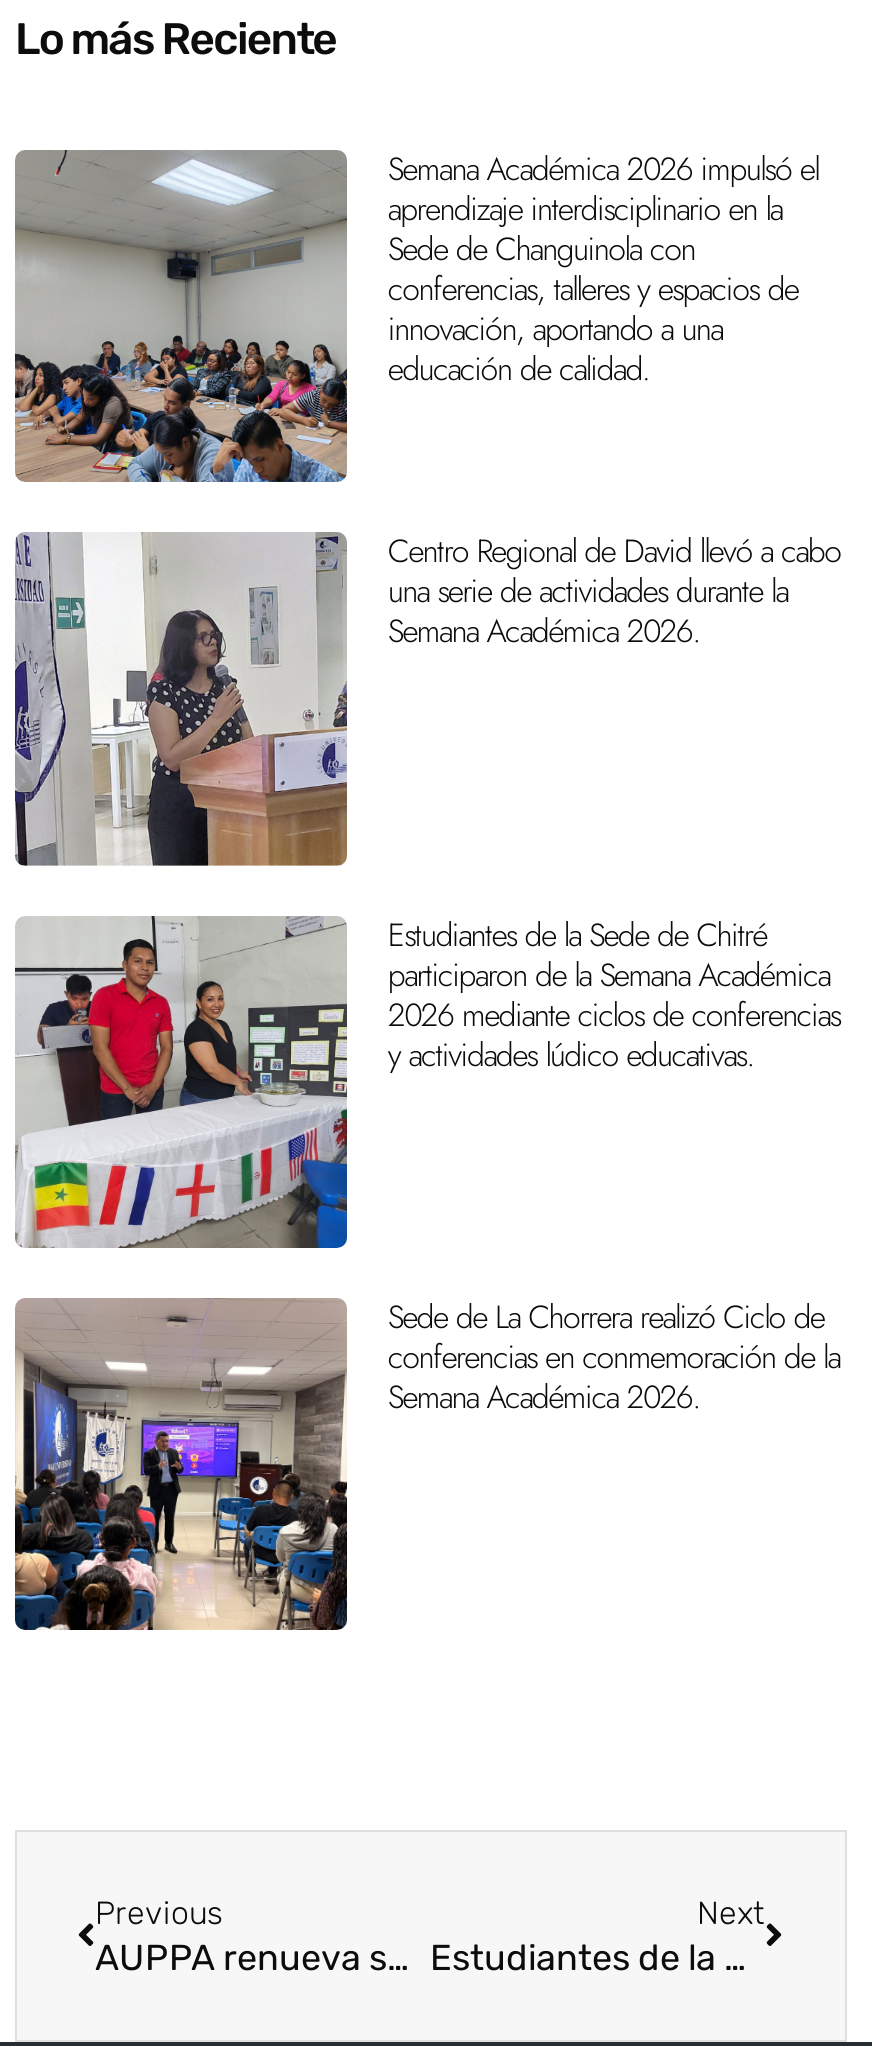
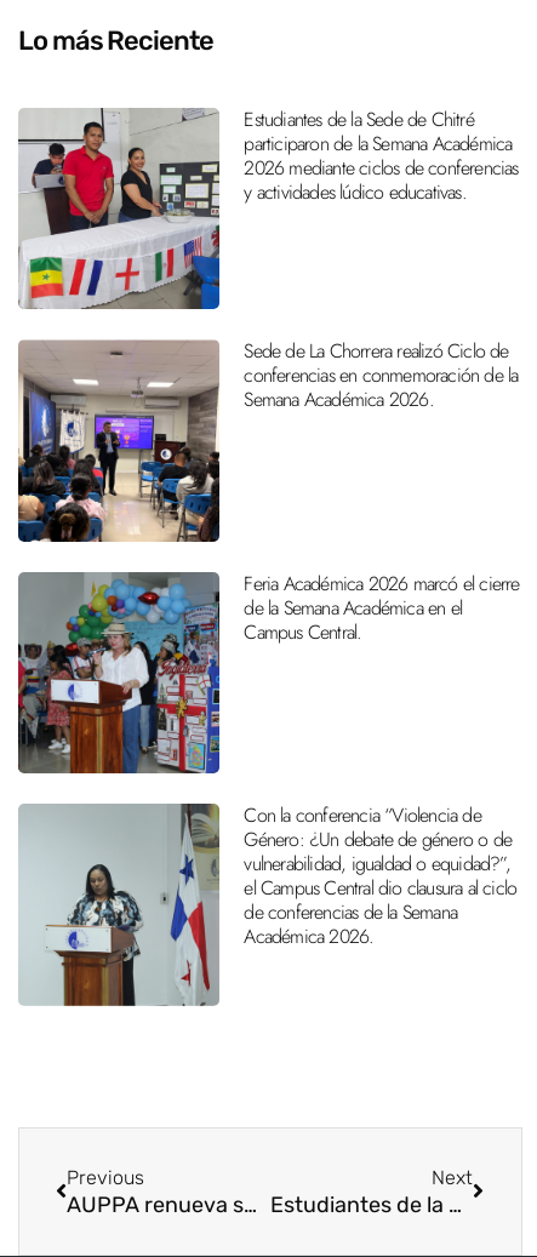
[15,146,819,484] [image] | Semana Académica 2026 impulsó el | aprendizaje interdisciplinario en la | Sede de Changuinola con | conferencias, talleres y espacios de | innovación, aportando a una | educación de calidad. -> none
[13,529,841,868] [image] | Centro Regional de David llevó a cabo | una serie de actividades durante la | Semana Académica 2026. -> none
moved [15,912,840,1420] -> [18,105,518,414]: [image] | Estudiantes de la Sede de Chitré | participaron de la Semana Académica | 2026 mediante ciclos de conferencias | y actividades lúdico educativas. | Sede de La Chorrera realizó Ciclo de | conferencias en conmemoración de la | Semana Académica 2026.
moved [11,1306,351,1634] -> [16,344,222,543]: [image]
none -> [17,569,520,775] [image] | Feria Académica 2026 marcó el cierre | de la Semana Académica en el | Campus Central.
none -> [18,801,517,1007] [image] | Con la conferencia “Violencia de | Género: ¿Un debate de género o de | vulnerabilidad, igualdad o equidad?”, | el Campus Central dio clausura al ciclo | de conferencias de la Semana | Académica 2026.

